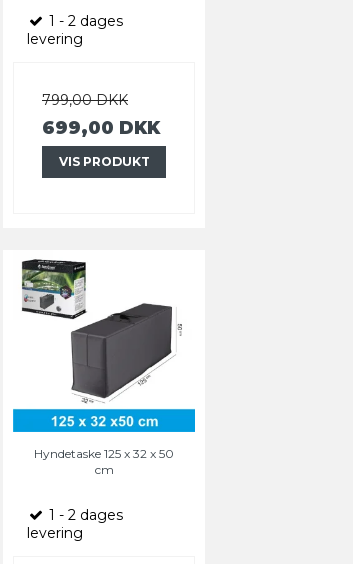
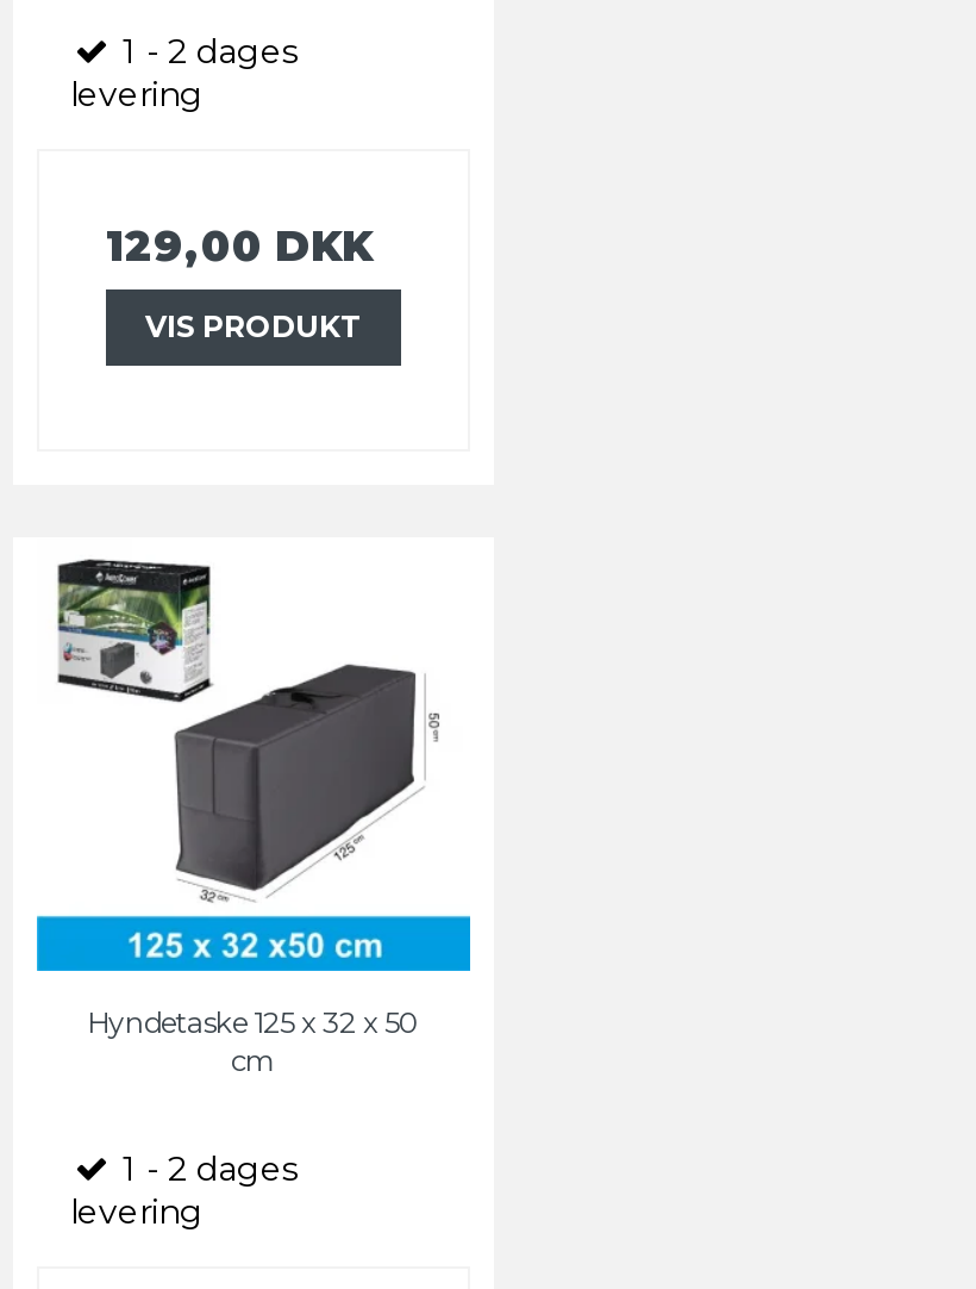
[42,91,160,138] 799,00 DKK | 699,00 DKK -> [106,220,373,270] 129,00 DKK

